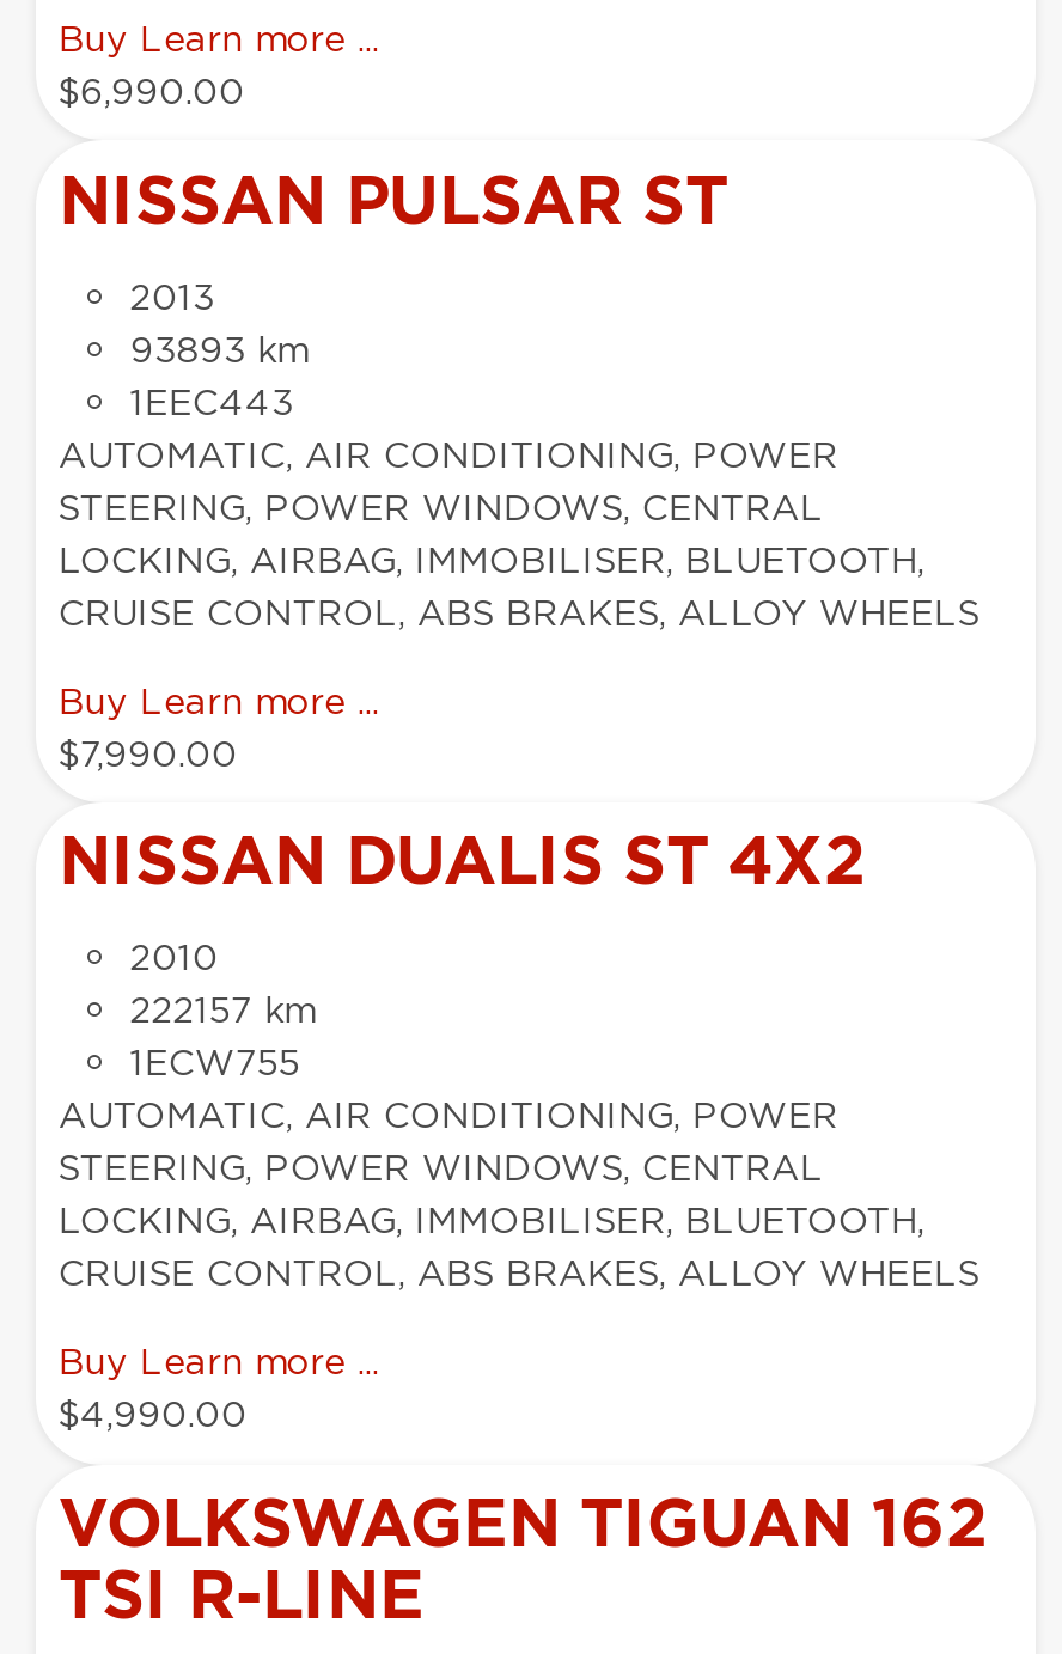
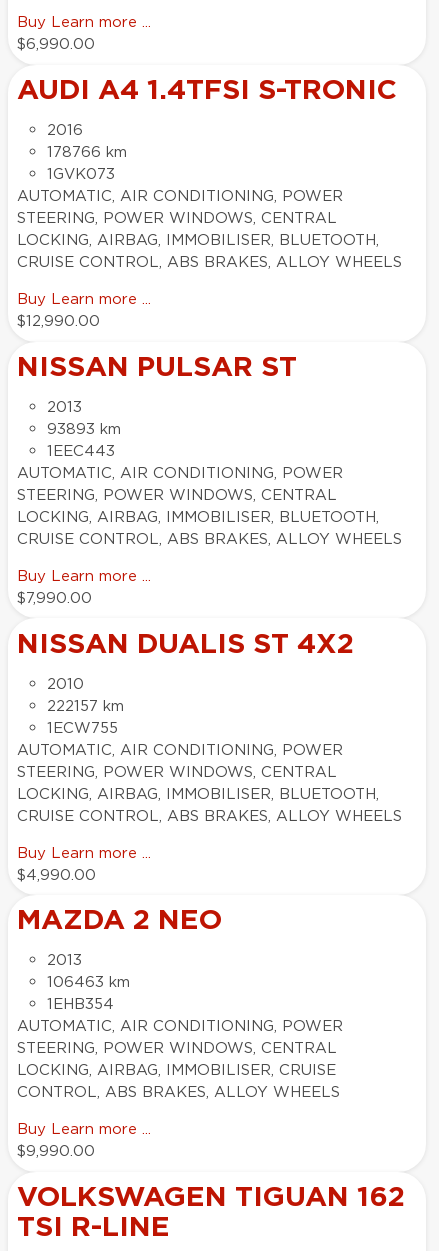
none -> [17,70,402,330] AUDI A4 1.4TFSI S-TRONIC | 2016 | 178766 km | 1GVK073 | AUTOMATIC, AIR CONDITIONING, POWER | STEERING, POWER WINDOWS, CENTRAL | LOCKING, AIRBAG, IMMOBILISER, BLUETOOTH, | CRUISE CONTROL, ABS BRAKES, ALLOY WHEELS | Buy Learn more ... | $12,990.00
none -> [17,900,343,1160] MAZDA 2 NEO | 2013 | 106463 km | 1EHB354 | AUTOMATIC, AIR CONDITIONING, POWER | STEERING, POWER WINDOWS, CENTRAL | LOCKING, AIRBAG, IMMOBILISER, CRUISE | CONTROL, ABS BRAKES, ALLOY WHEELS | Buy Learn more ... | $9,990.00

